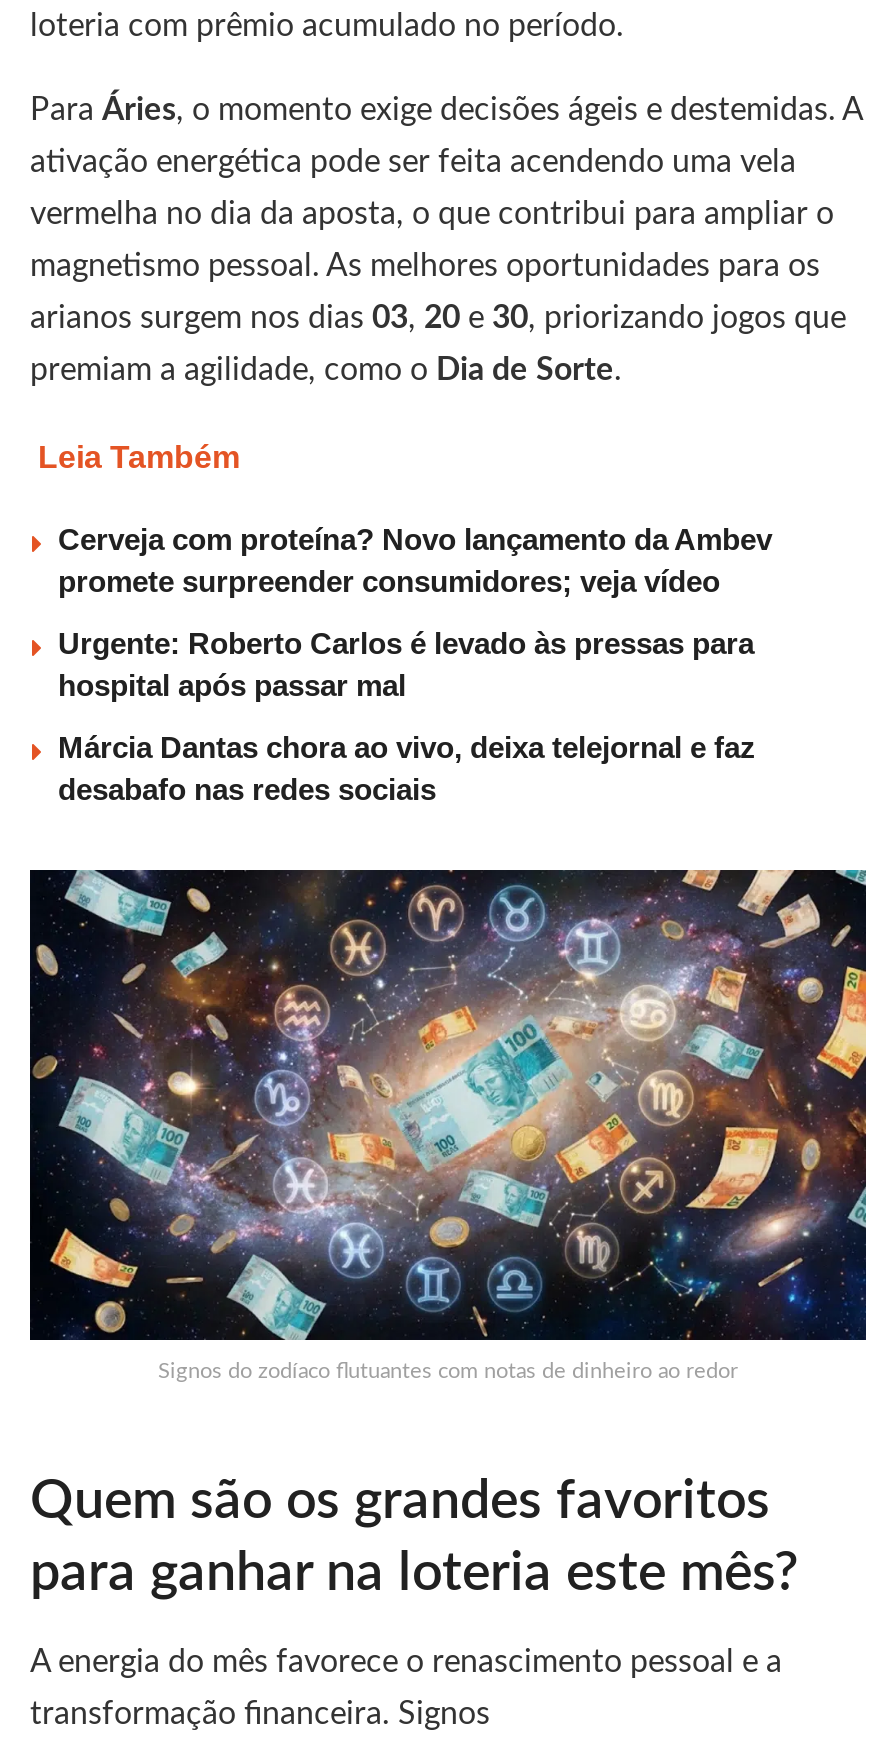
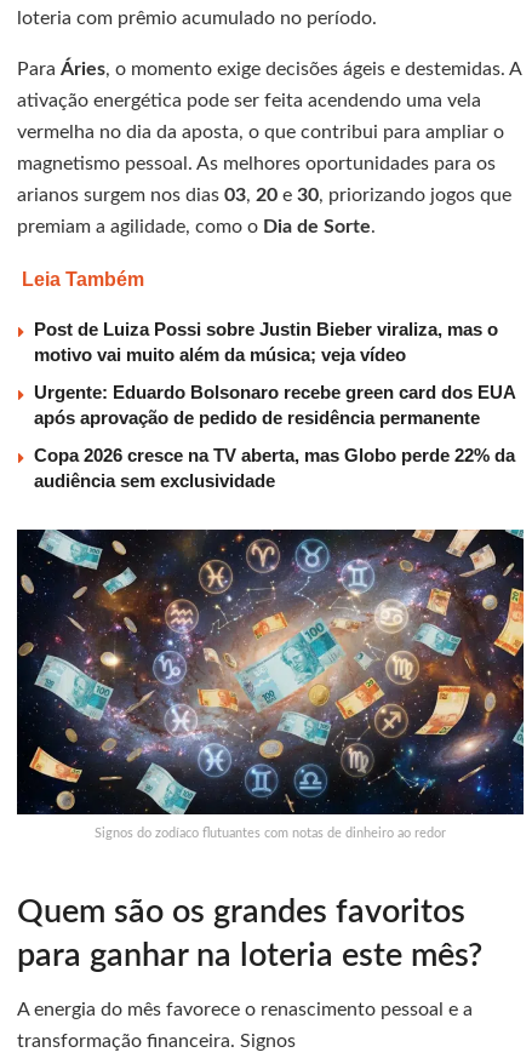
[58,522,772,598] Cerveja com proteína? Novo lançamento da Ambev | promete surpreender consumidores; veja vídeo -> [34,319,498,365] Post de Luiza Possi sobre Justin Bieber viraliza, mas o | motivo vai muito além da música; veja vídeo
[58,626,754,702] Urgente: Roberto Carlos é levado às pressas para | hospital após passar mal -> [34,382,515,428] Urgente: Eduardo Bolsonaro recebe green card dos EUA | após aprovação de pedido de residência permanente
[58,730,756,806] Márcia Dantas chora ao vivo, deixa telejornal e faz | desabafo nas redes sociais -> [34,445,515,491] Copa 2026 cresce na TV aberta, mas Globo perde 22% da | audiência sem exclusividade

